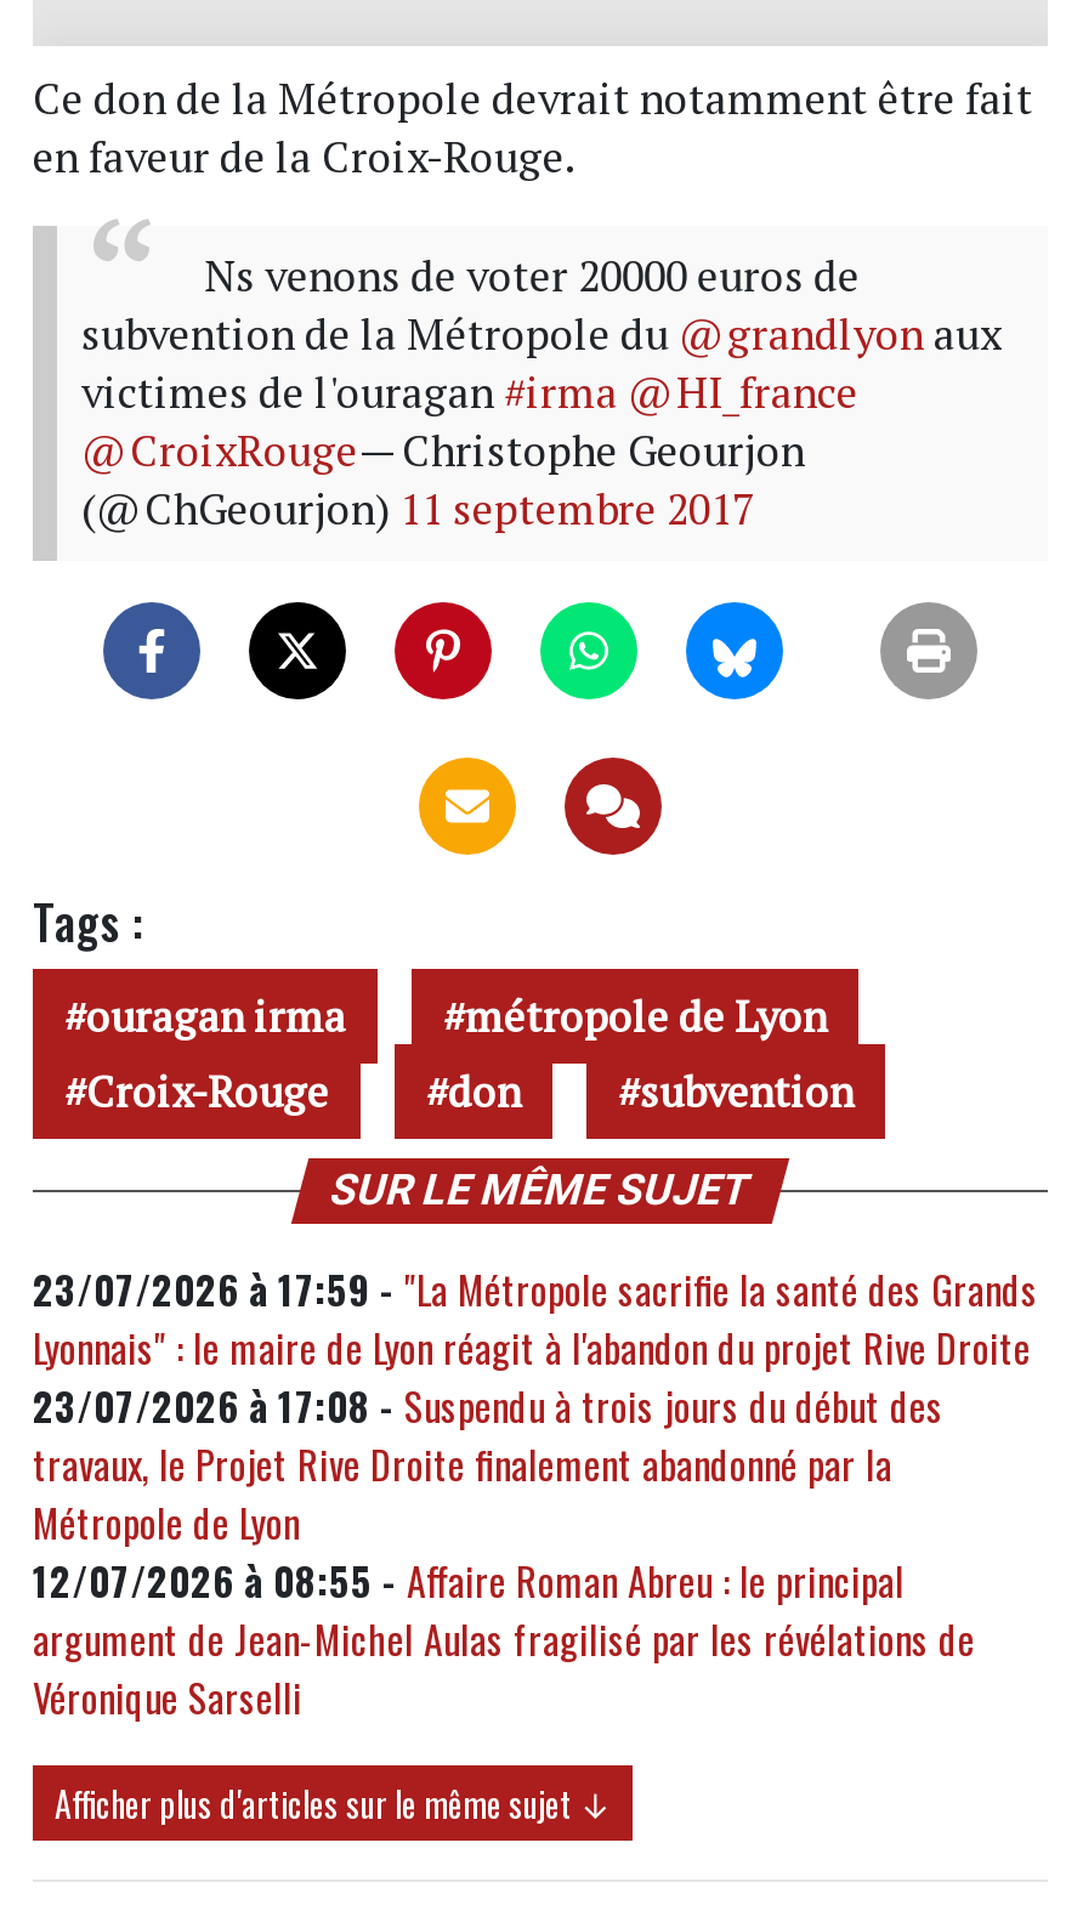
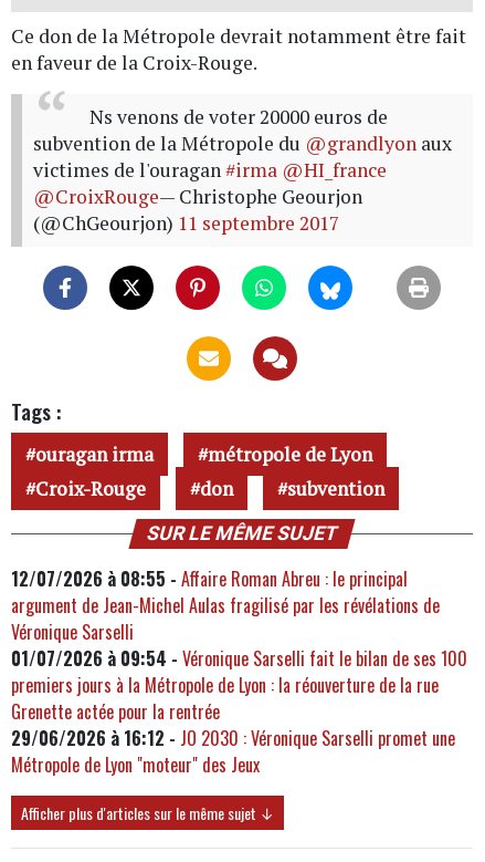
[33,1261,1038,1552] 23/07/2026 à 17:59 - "La Métropole sacrifie la santé des Grands | Lyonnais" : le maire de Lyon réagit à l'abandon du projet Rive Droite | 23/07/2026 à 17:08 - Suspendu à trois jours du début des | travaux, le Projet Rive Droite finalement abandonné par la | Métropole de Lyon -> none
moved [33,1552,975,1727] -> [11,566,440,645]: 12/07/2026 à 08:55 - Affaire Roman Abreu : le principal | argument de Jean-Michel Aulas fragilisé par les révélations de | Véronique Sarselli
none -> [11,645,467,778] 01/07/2026 à 09:54 - Véronique Sarselli fait le bilan de ses 100 | premiers jours à la Métropole de Lyon : la réouverture de la rue | Grenette actée pour la rentrée | 29/06/2026 à 16:12 - JO 2030 : Véronique Sarselli promet une | Métropole de Lyon "moteur" des Jeux

